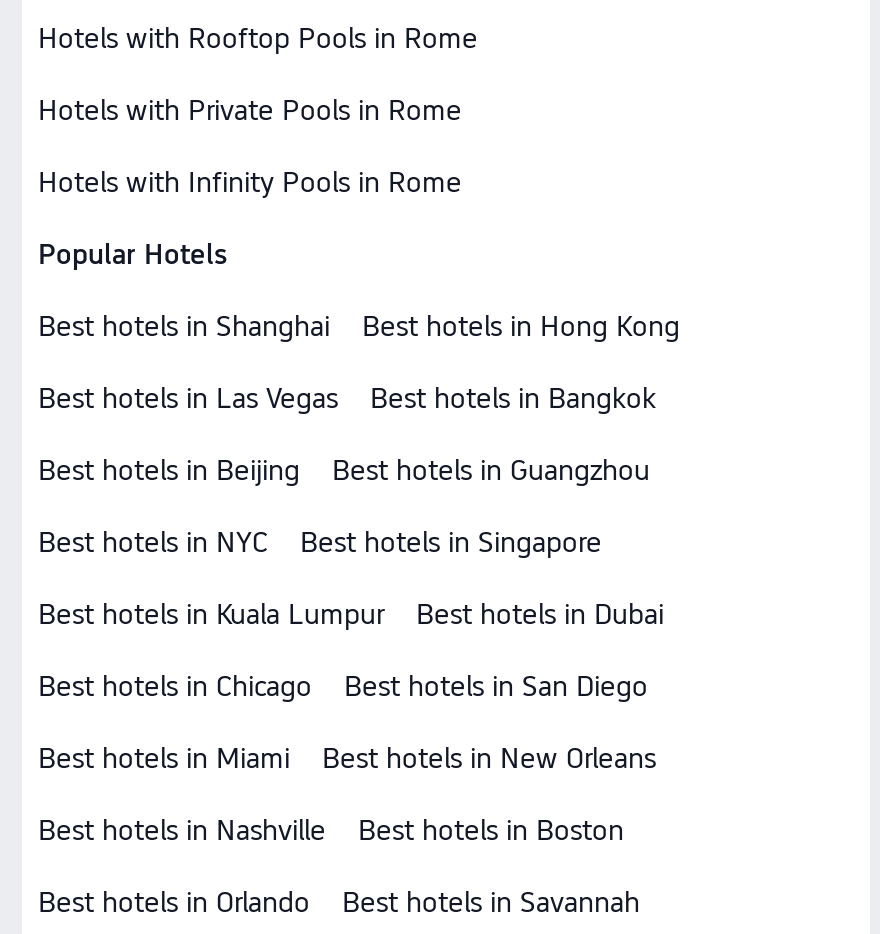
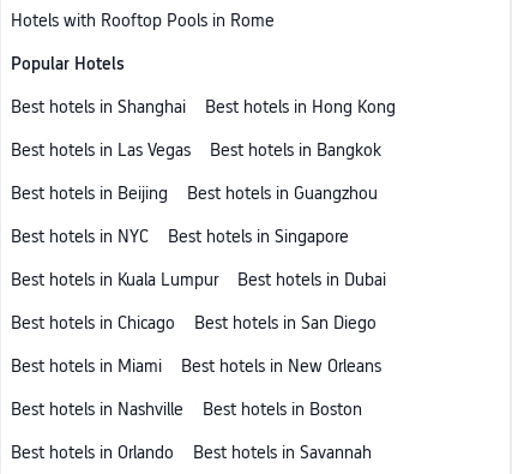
[38,94,462,198] Hotels with Private Pools in Rome | Hotels with Infinity Pools in Rome -> none

